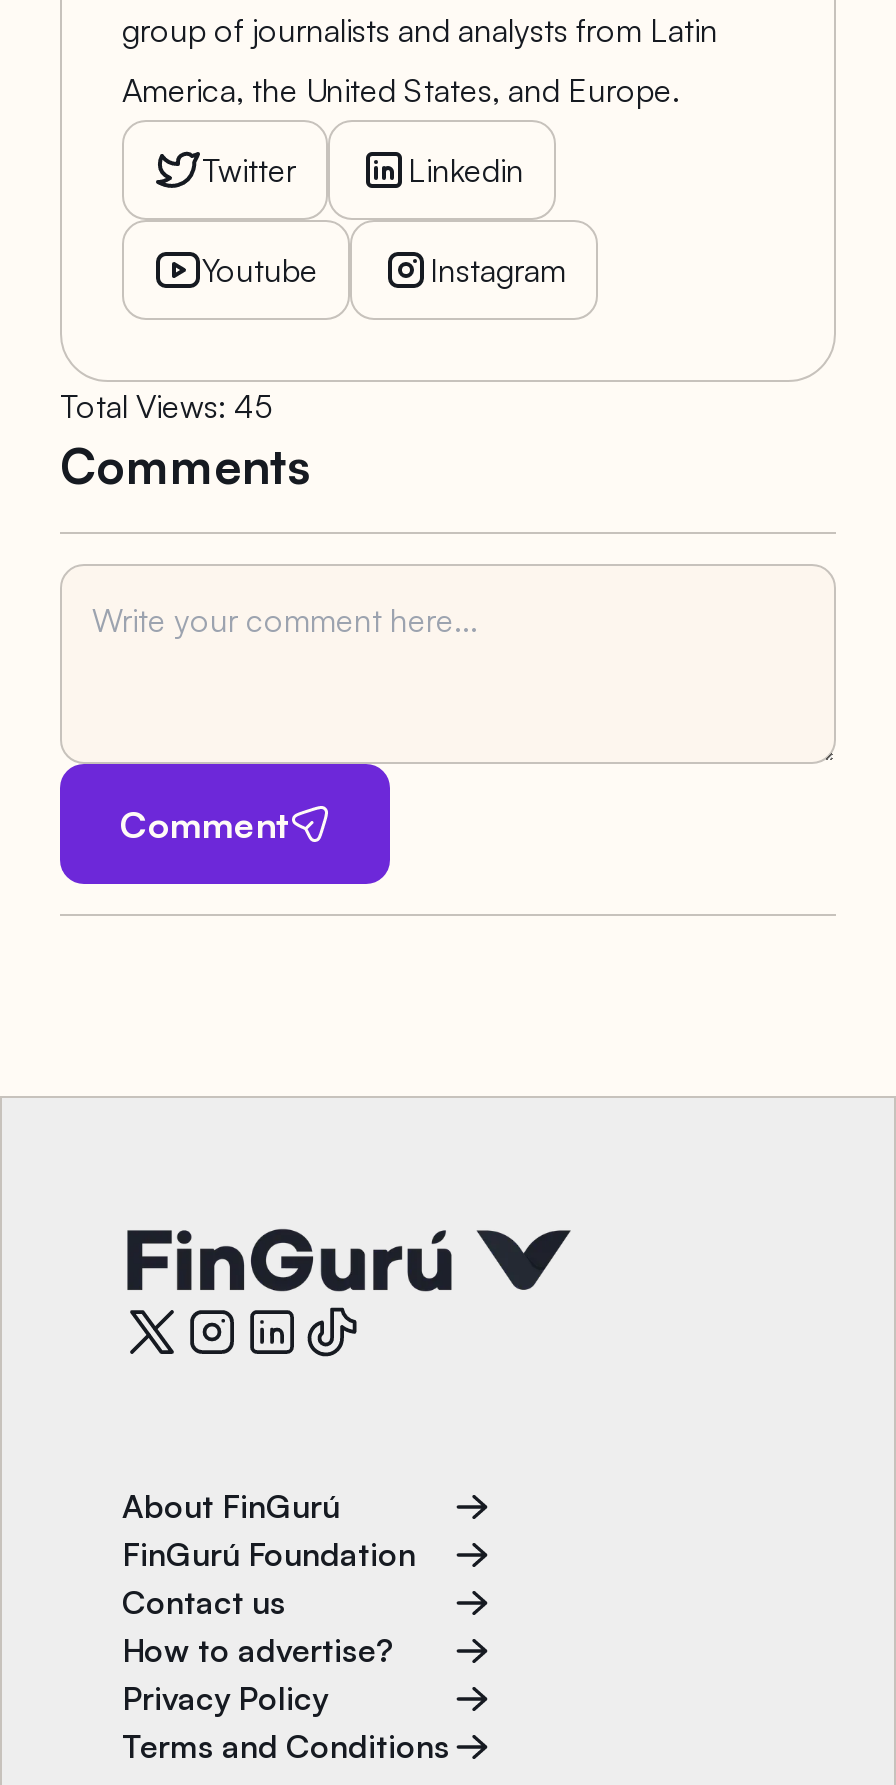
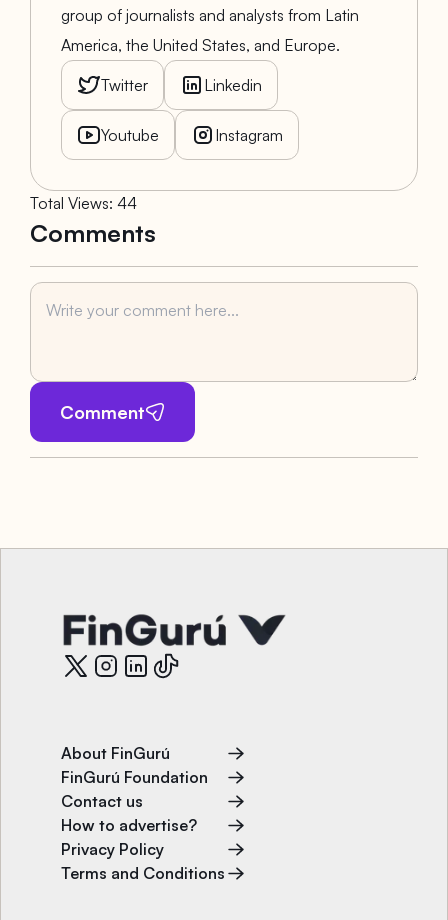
[60,387,274,427] Total Views: 45 -> [30,193,137,213] Total Views: 44

